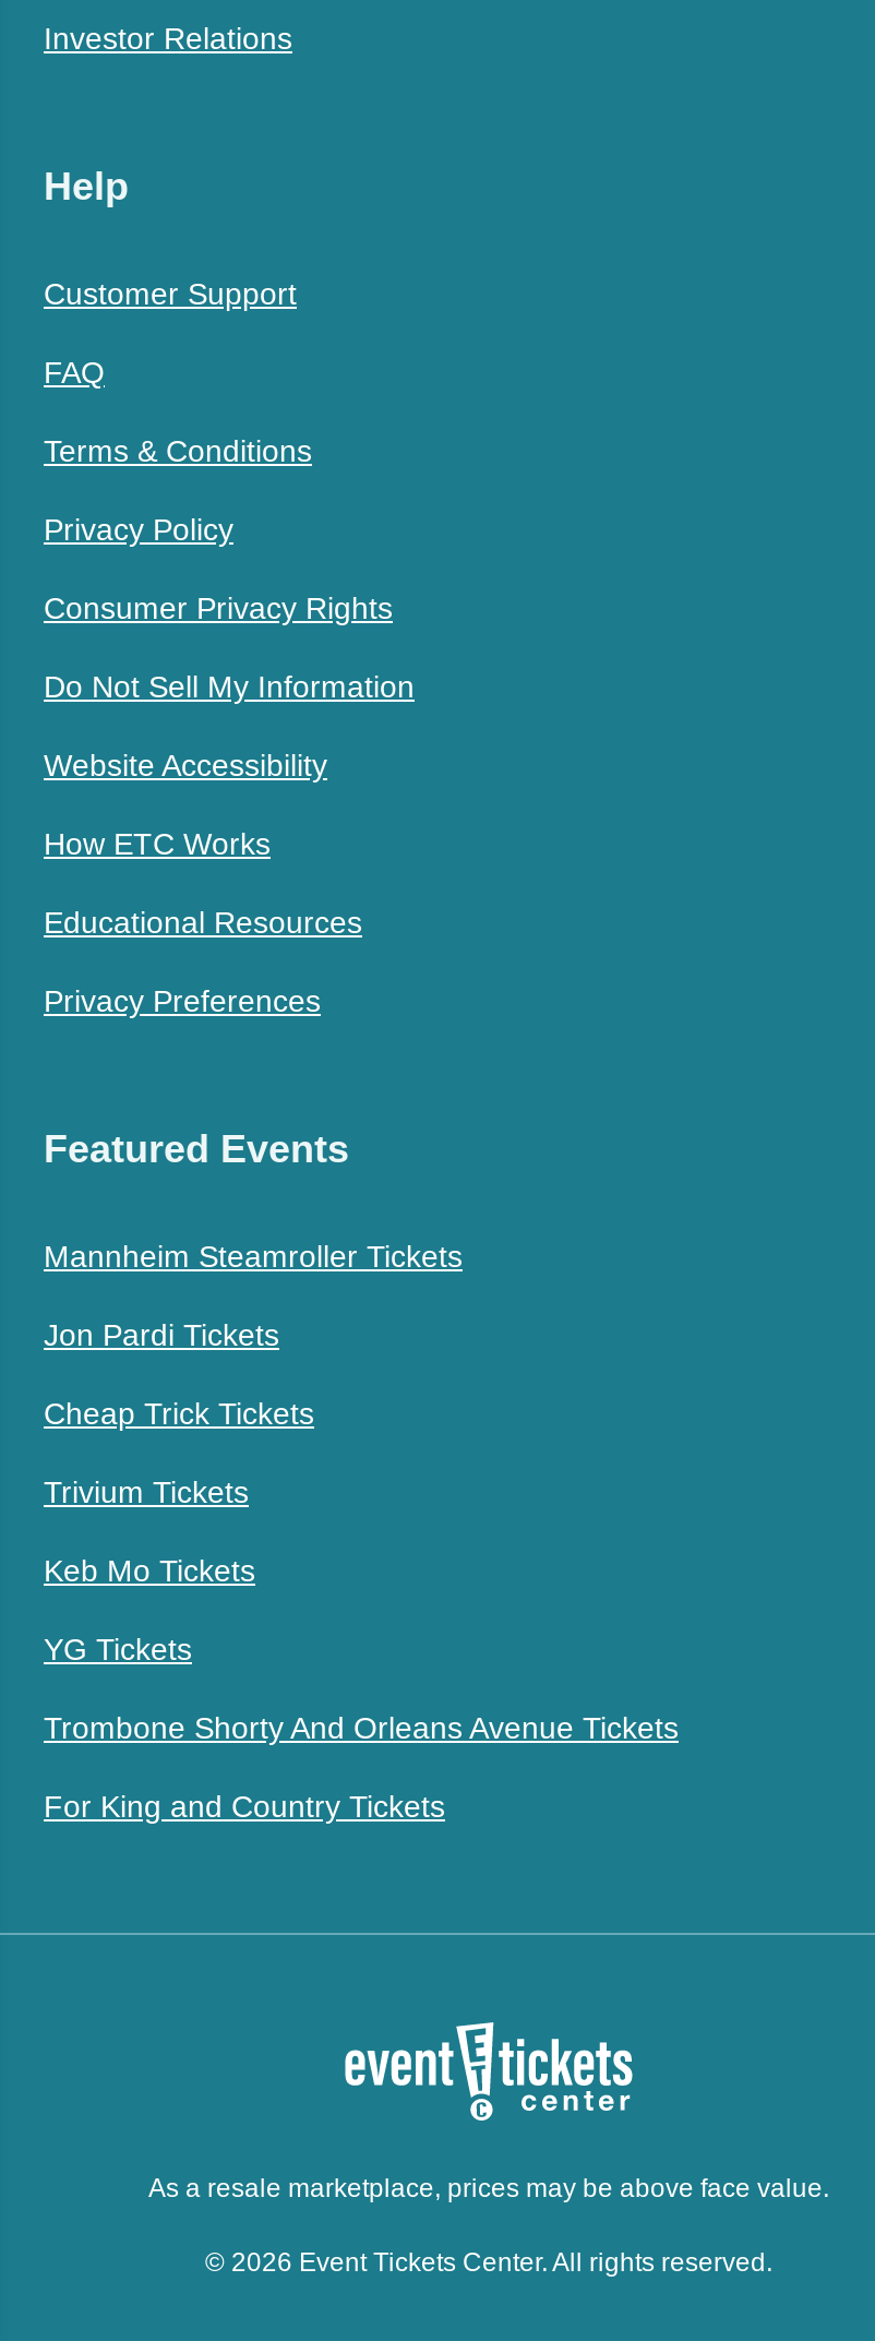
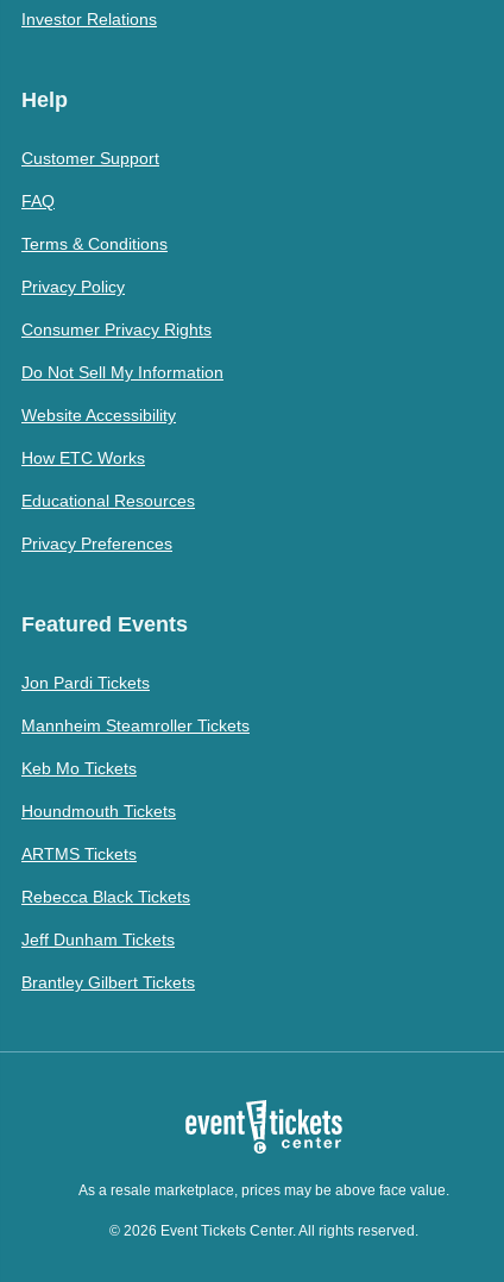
moved [44,1239,463,1274] -> [21,716,250,735]: Mannheim Steamroller Tickets
moved [44,1318,279,1353] -> [21,673,150,692]: Jon Pardi Tickets
[44,1397,314,1510] Cheap Trick Tickets | Trivium Tickets -> none
moved [44,1554,255,1589] -> [21,759,137,778]: Keb Mo Tickets
[44,1632,679,1824] YG Tickets | Trombone Shorty And Orleans Avenue Tickets | For King and Country Tickets -> [21,802,195,992] Houndmouth Tickets | ARTMS Tickets | Rebecca Black Tickets | Jeff Dunham Tickets | Brantley Gilbert Tickets

